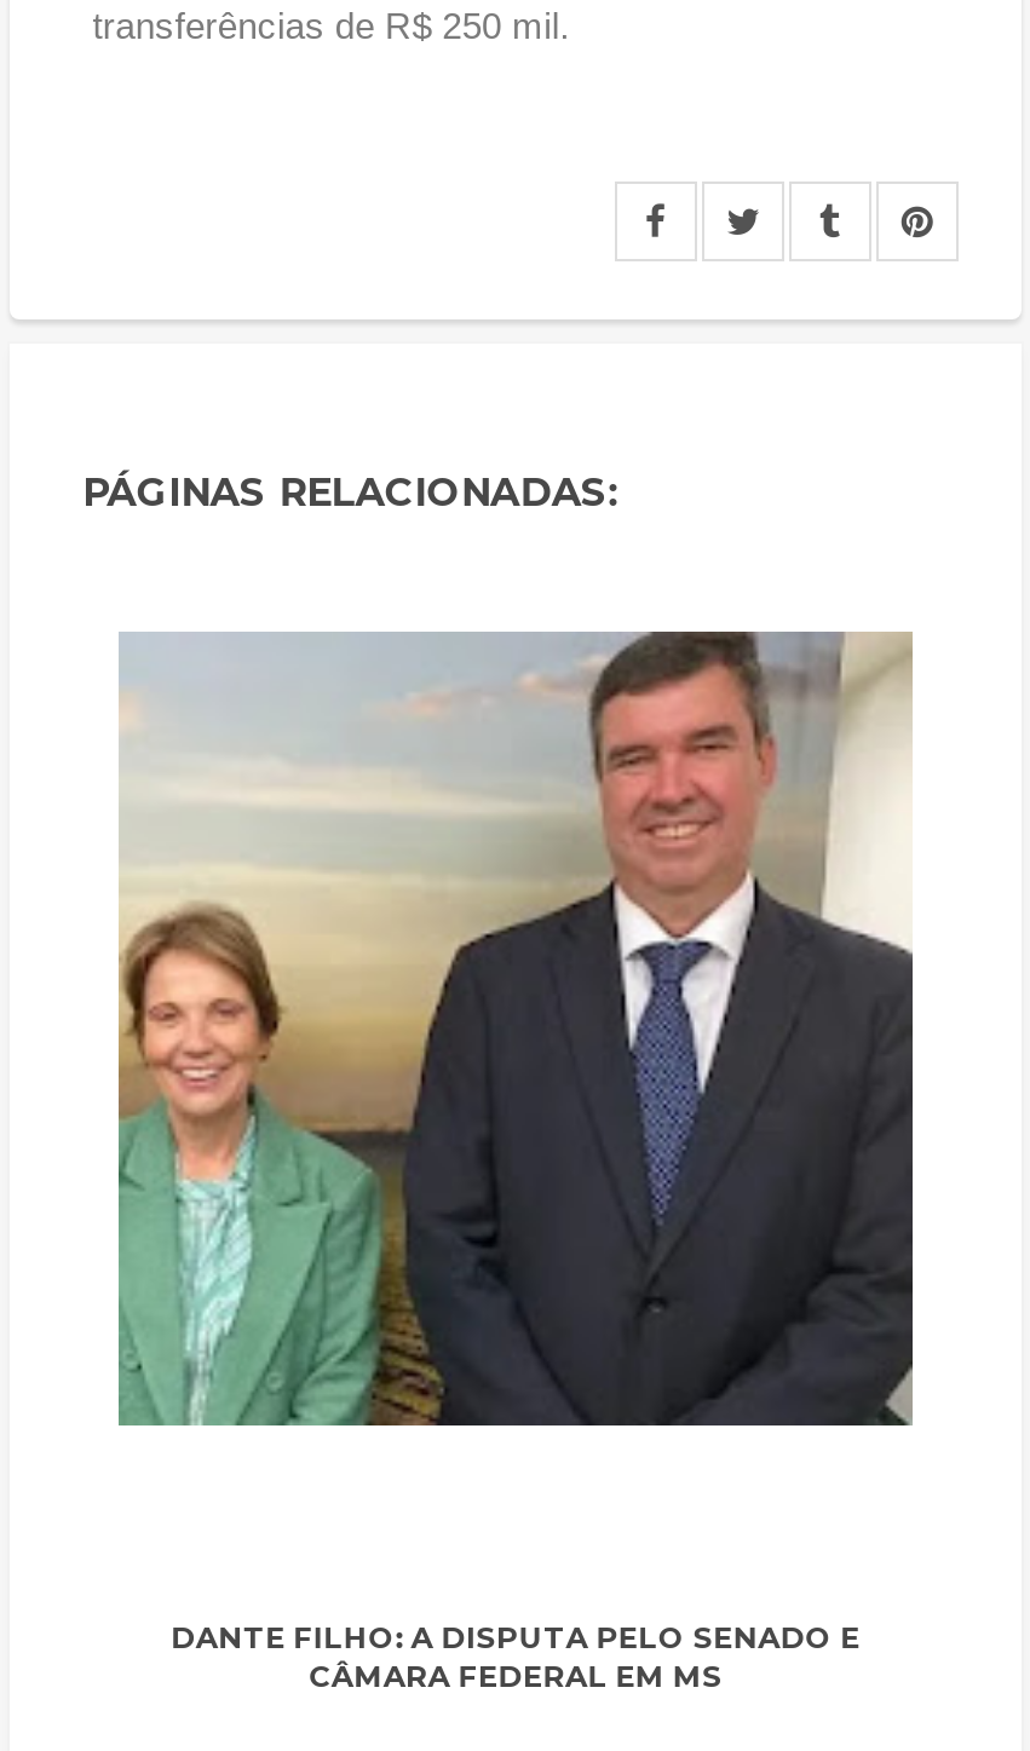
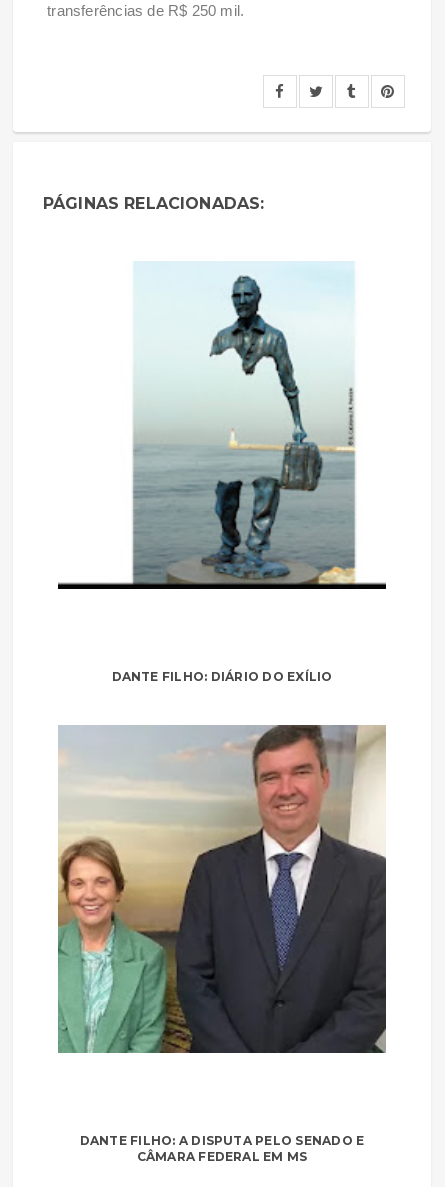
none -> [57,262,386,590] [image]
none -> [111,669,332,684] DANTE FILHO: DIÁRIO DO EXÍLIO

